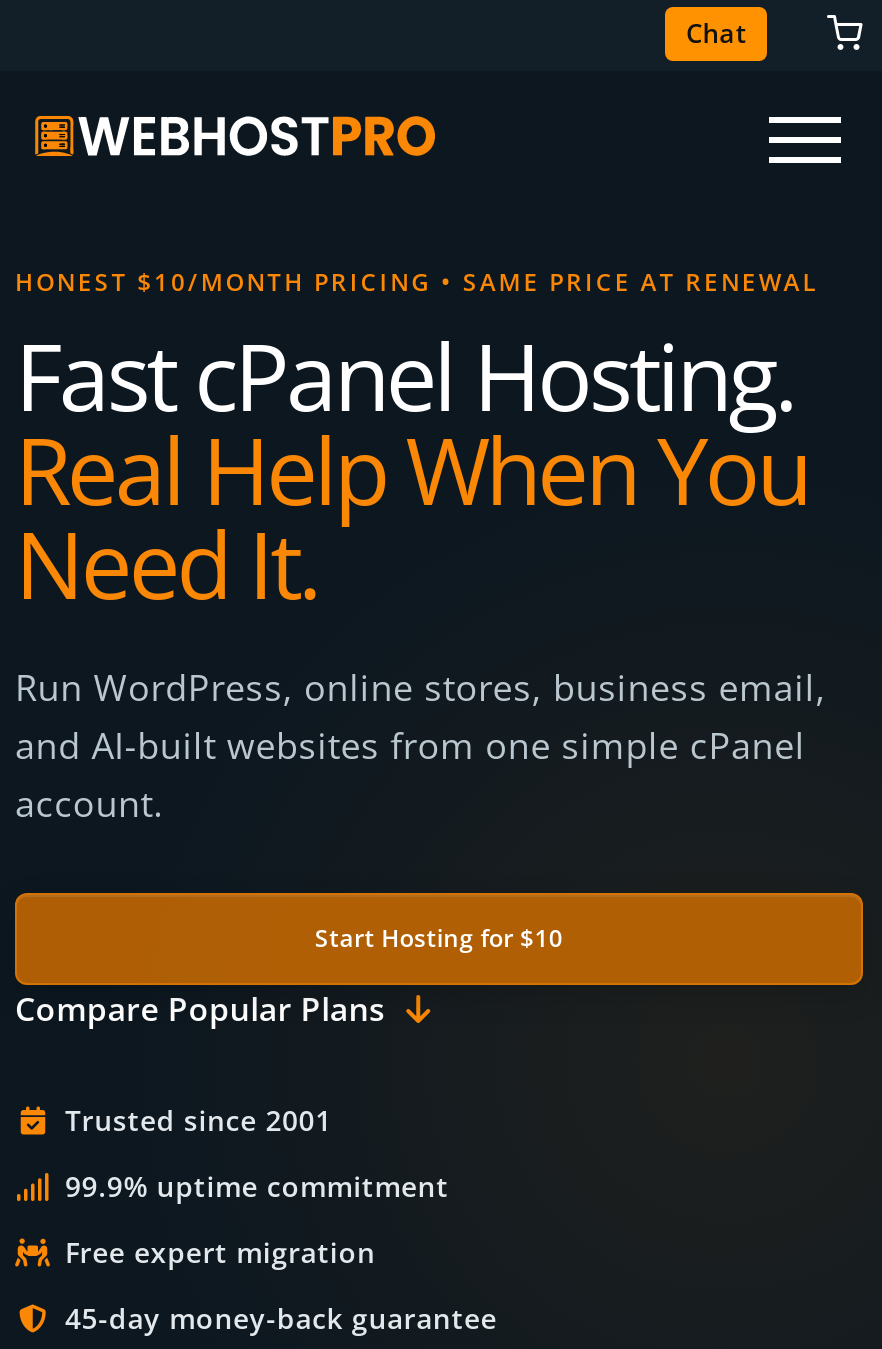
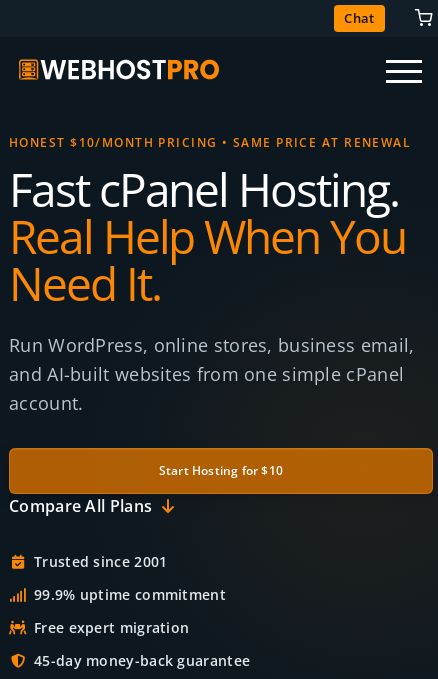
[15,987,394,1031] Compare Popular Plans -> [9,495,156,517] Compare All Plans

